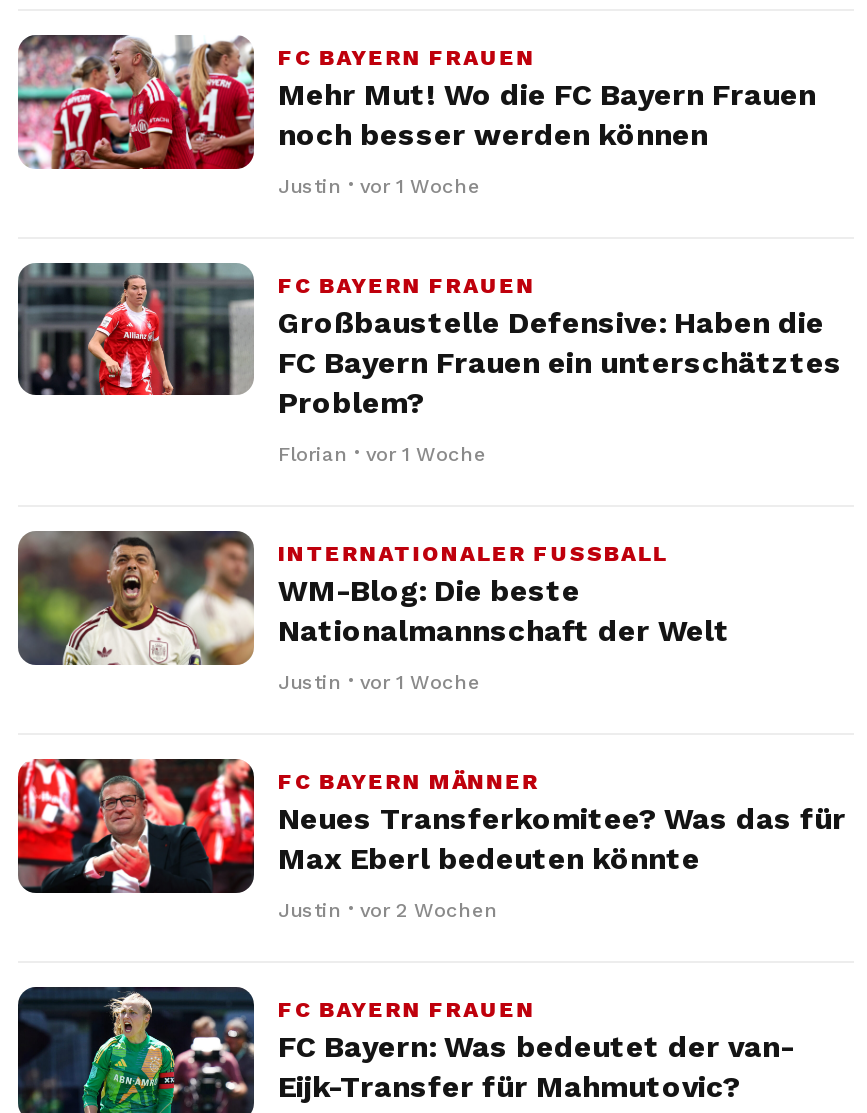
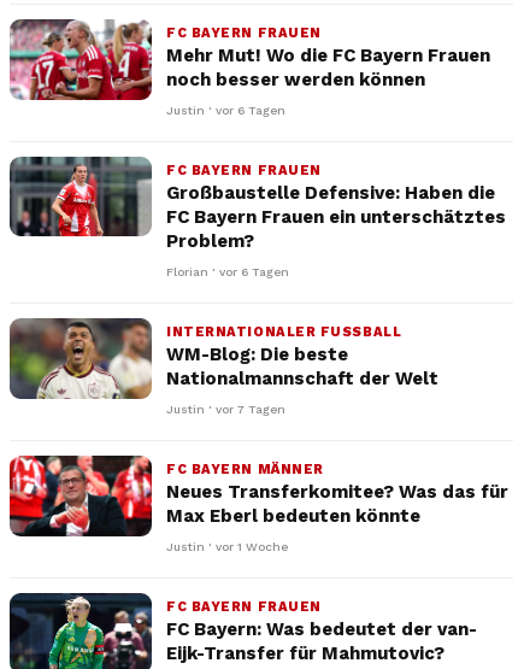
[278,169,480,199] Justin · vor 1 Woche -> [166,100,285,118] Justin · vor 6 Tagen
[278,437,486,467] Florian · vor 1 Woche -> [166,262,289,280] Florian · vor 6 Tagen
[278,665,480,695] Justin · vor 1 Woche -> [166,399,285,417] Justin · vor 7 Tagen
[278,893,498,923] Justin · vor 2 Wochen -> [166,537,288,555] Justin · vor 1 Woche

